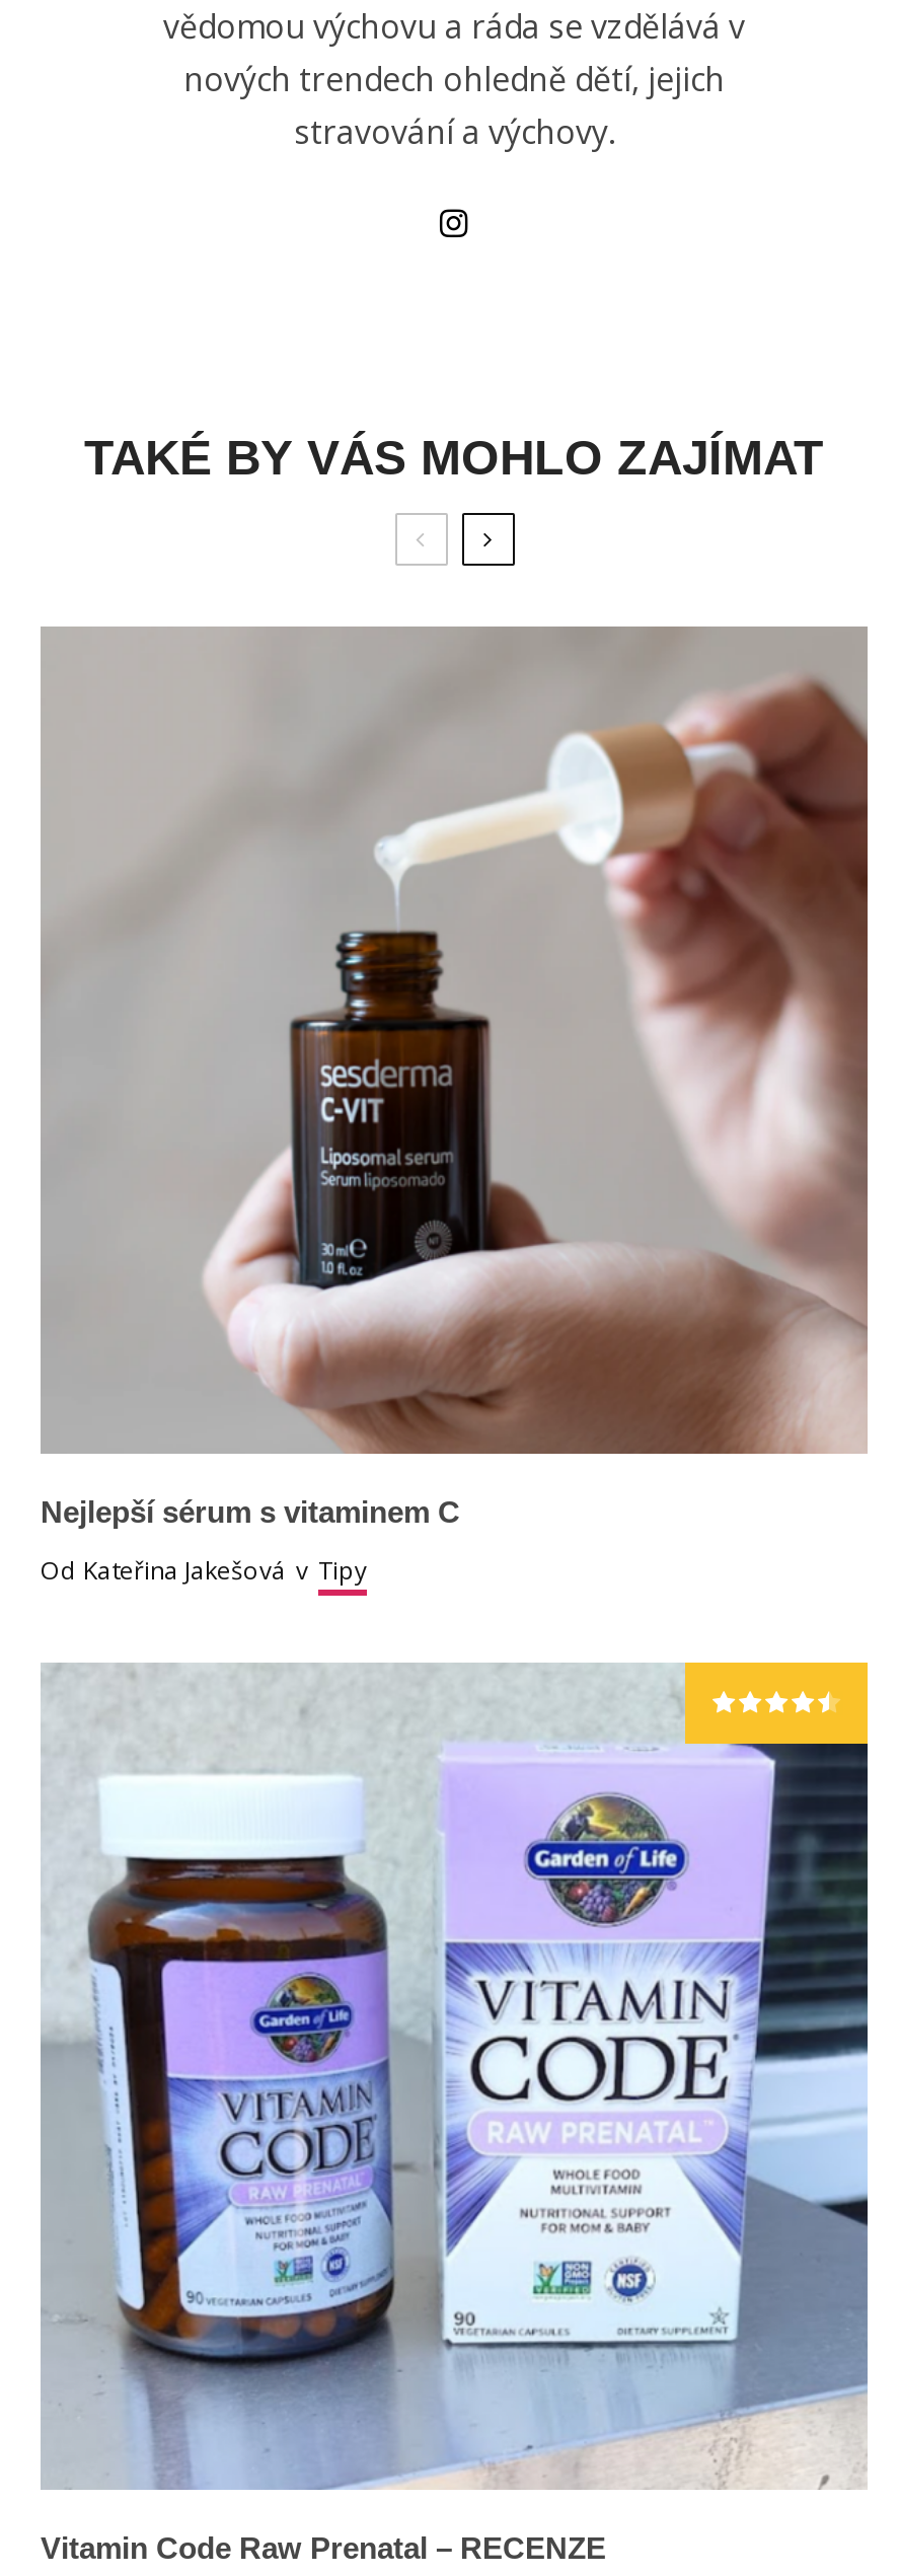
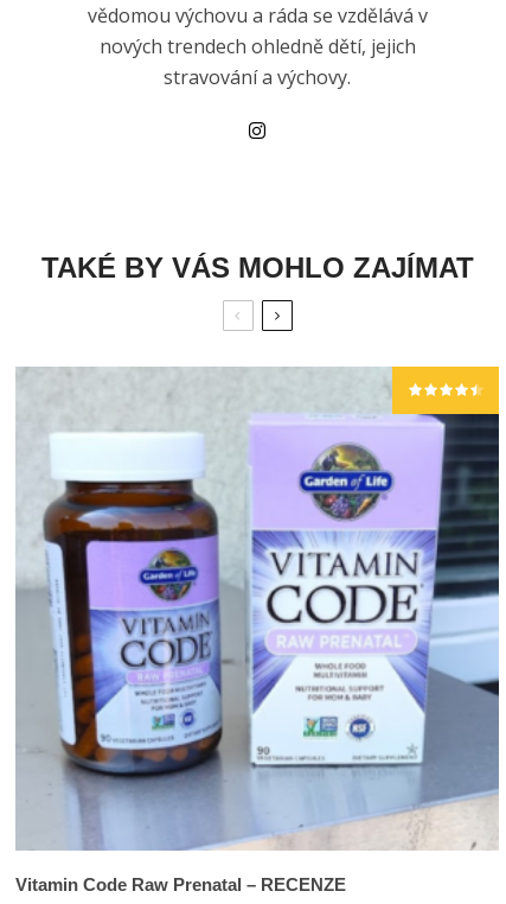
[41,627,870,1588] [image] | Nejlepší sérum s vitaminem C | Od Kateřina Jakešová v Tipy -> none

